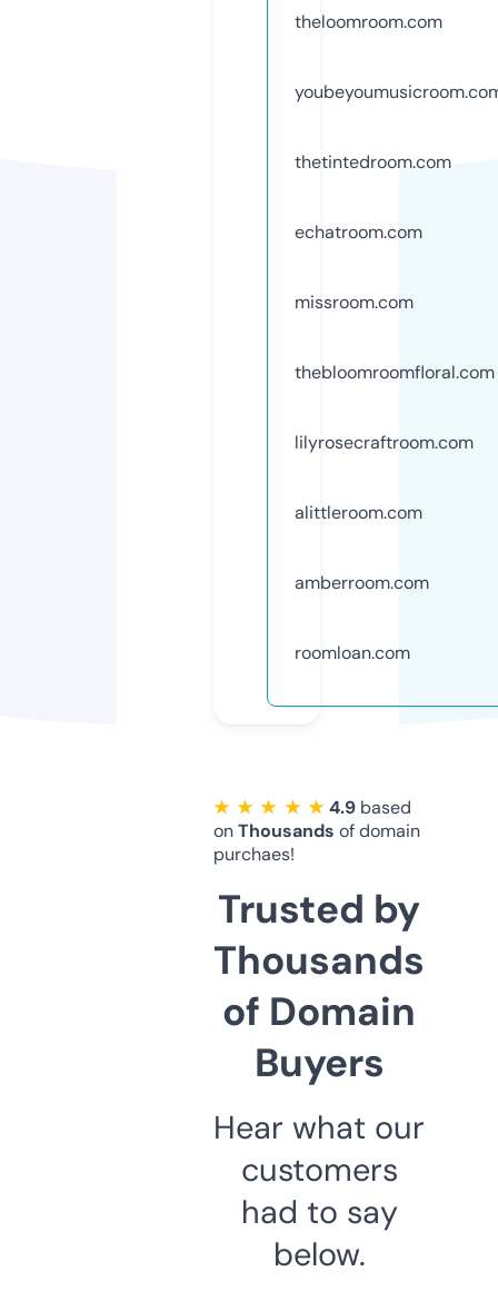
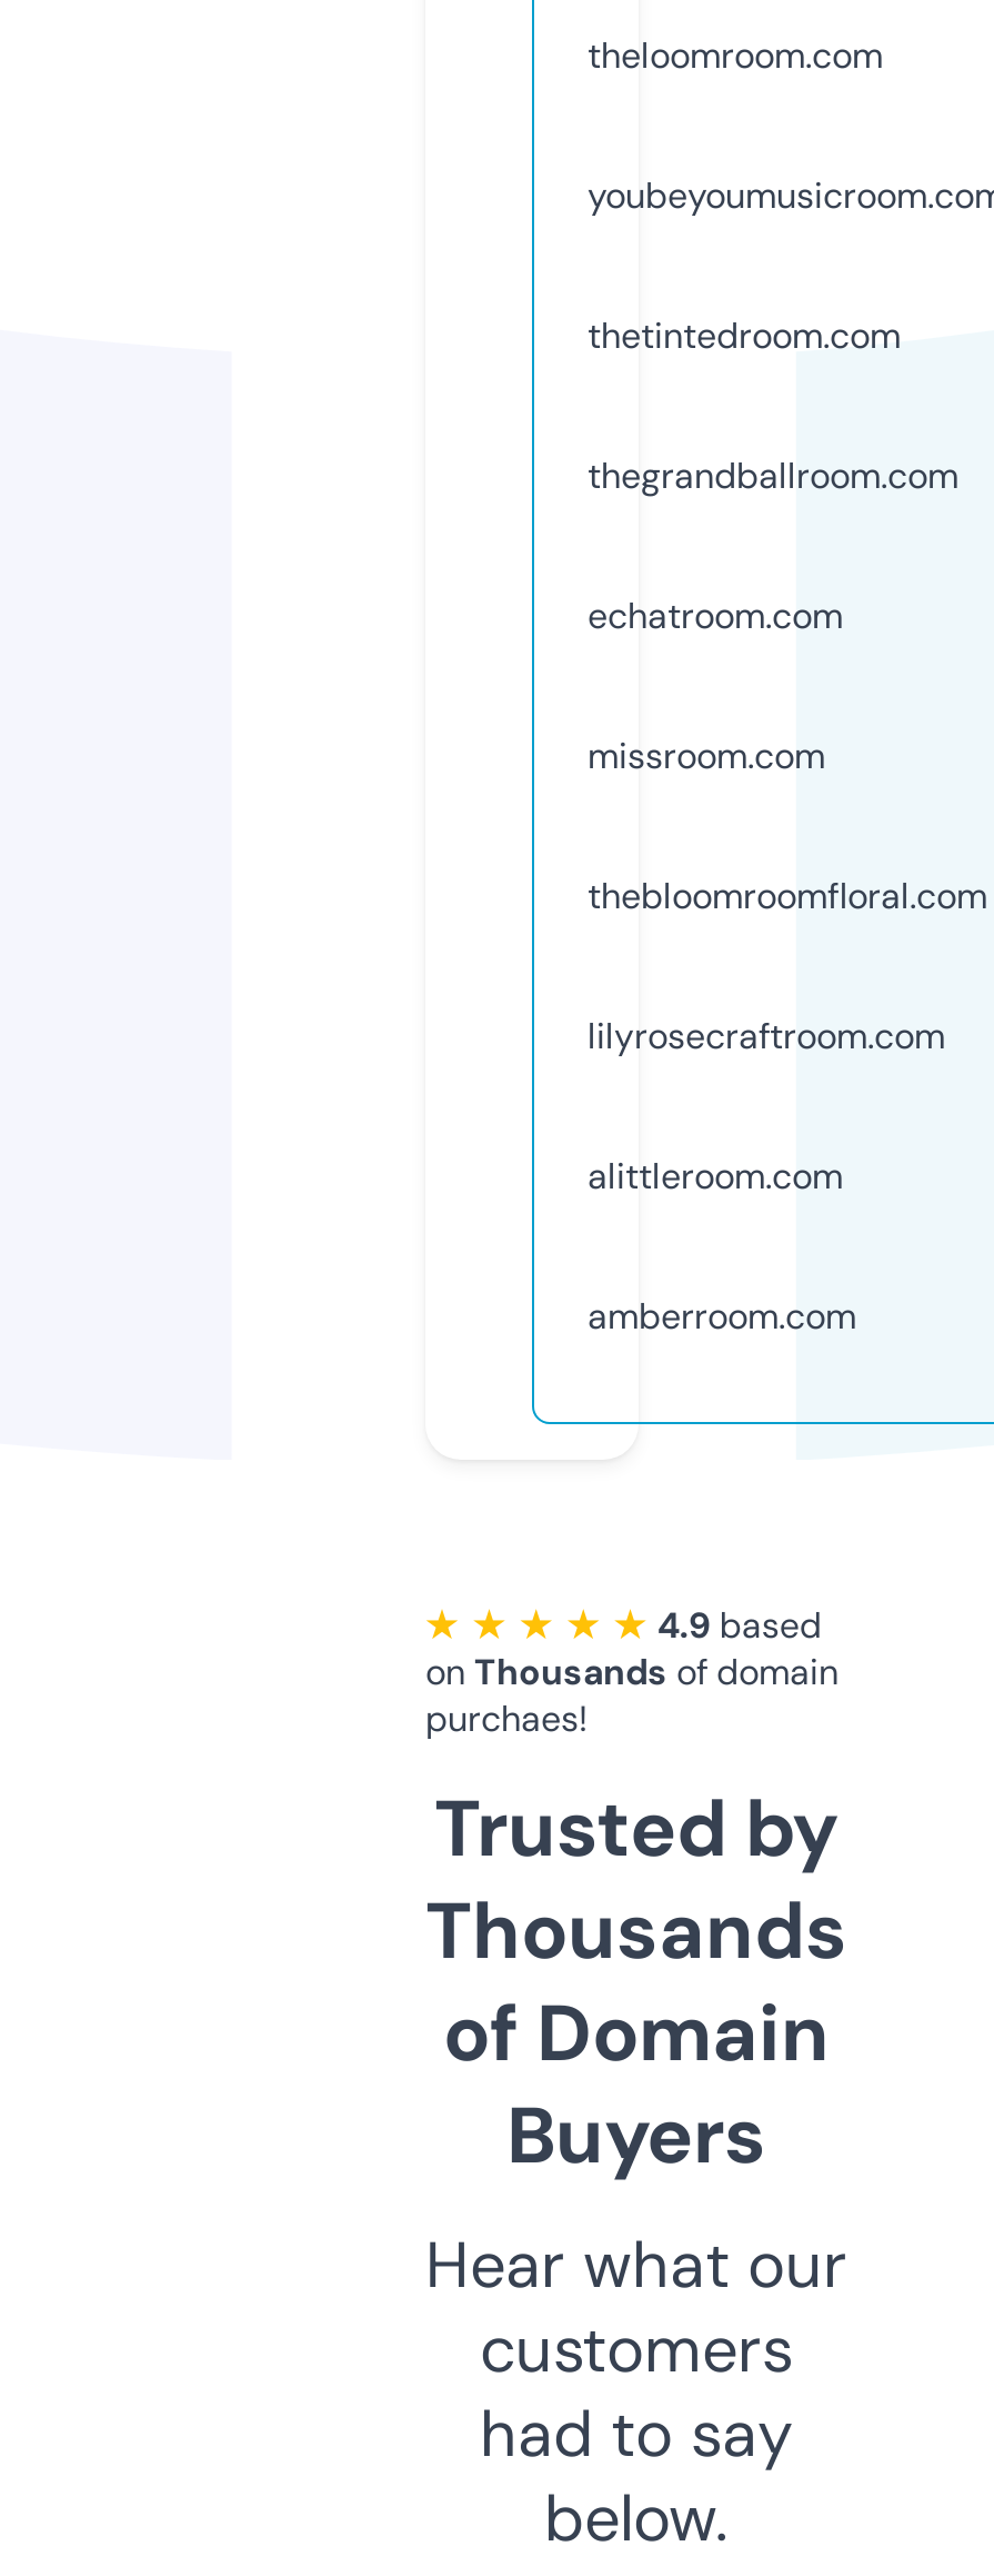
none -> [588,452,958,499] thegrandballroom.com
moved [295,220,495,594] -> [588,592,987,1339]: echatroom.com | missroom.com | thebloomroomfloral.com | lilyrosecraftroom.com | alittleroom.com | amberroom.com
[295,641,410,664] roomloan.com -> none

